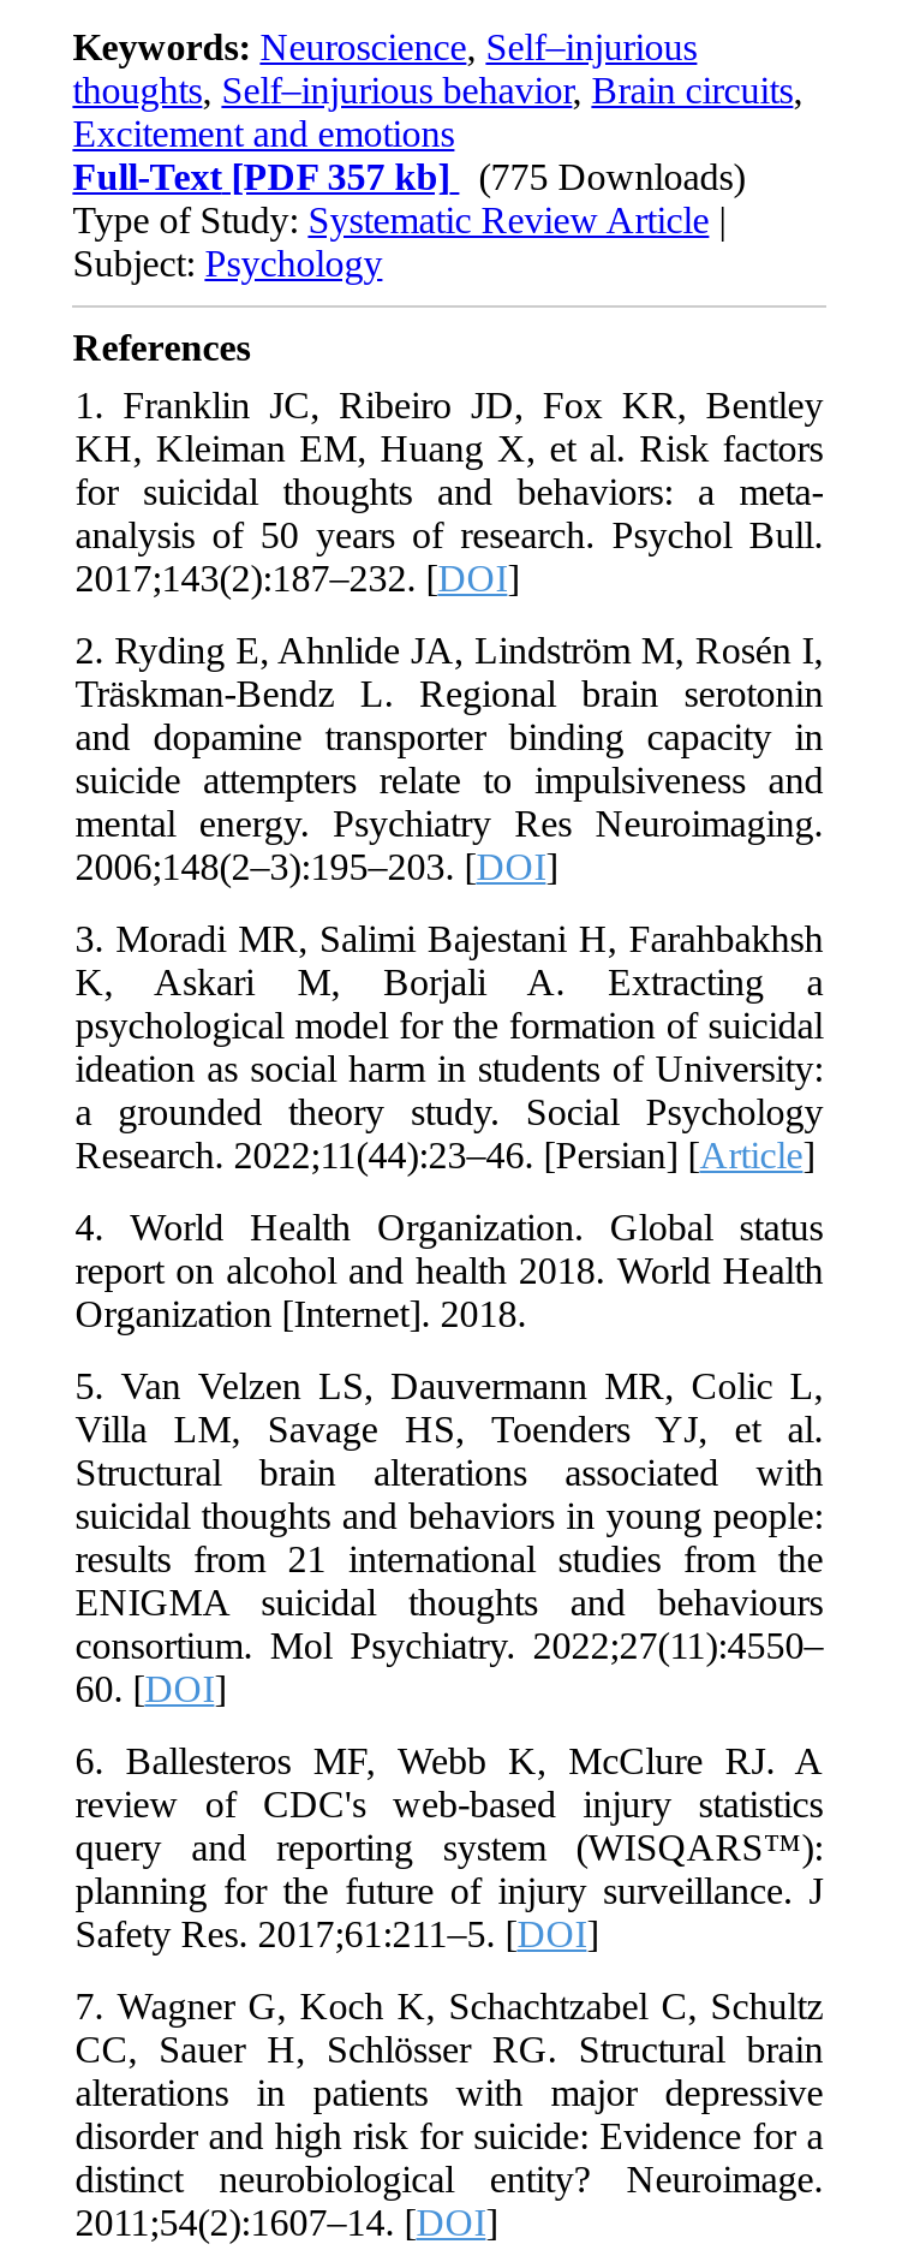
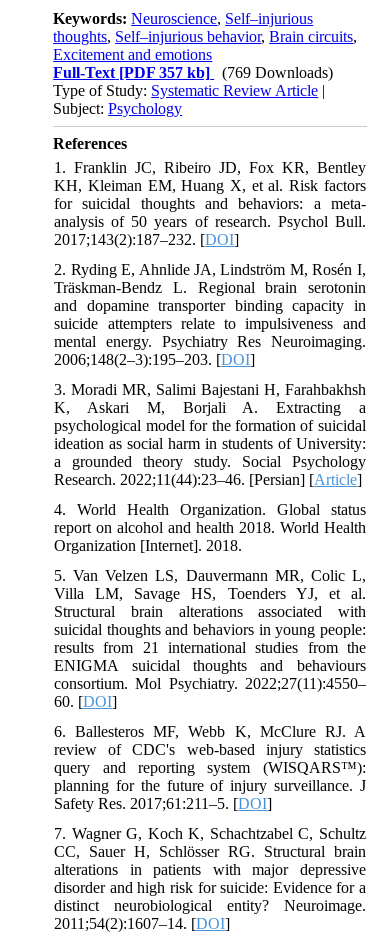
[73,156,745,196] Full-Text [PDF 357 kb] (775 Downloads) -> [53,64,333,81] Full-Text [PDF 357 kb] (769 Downloads)

